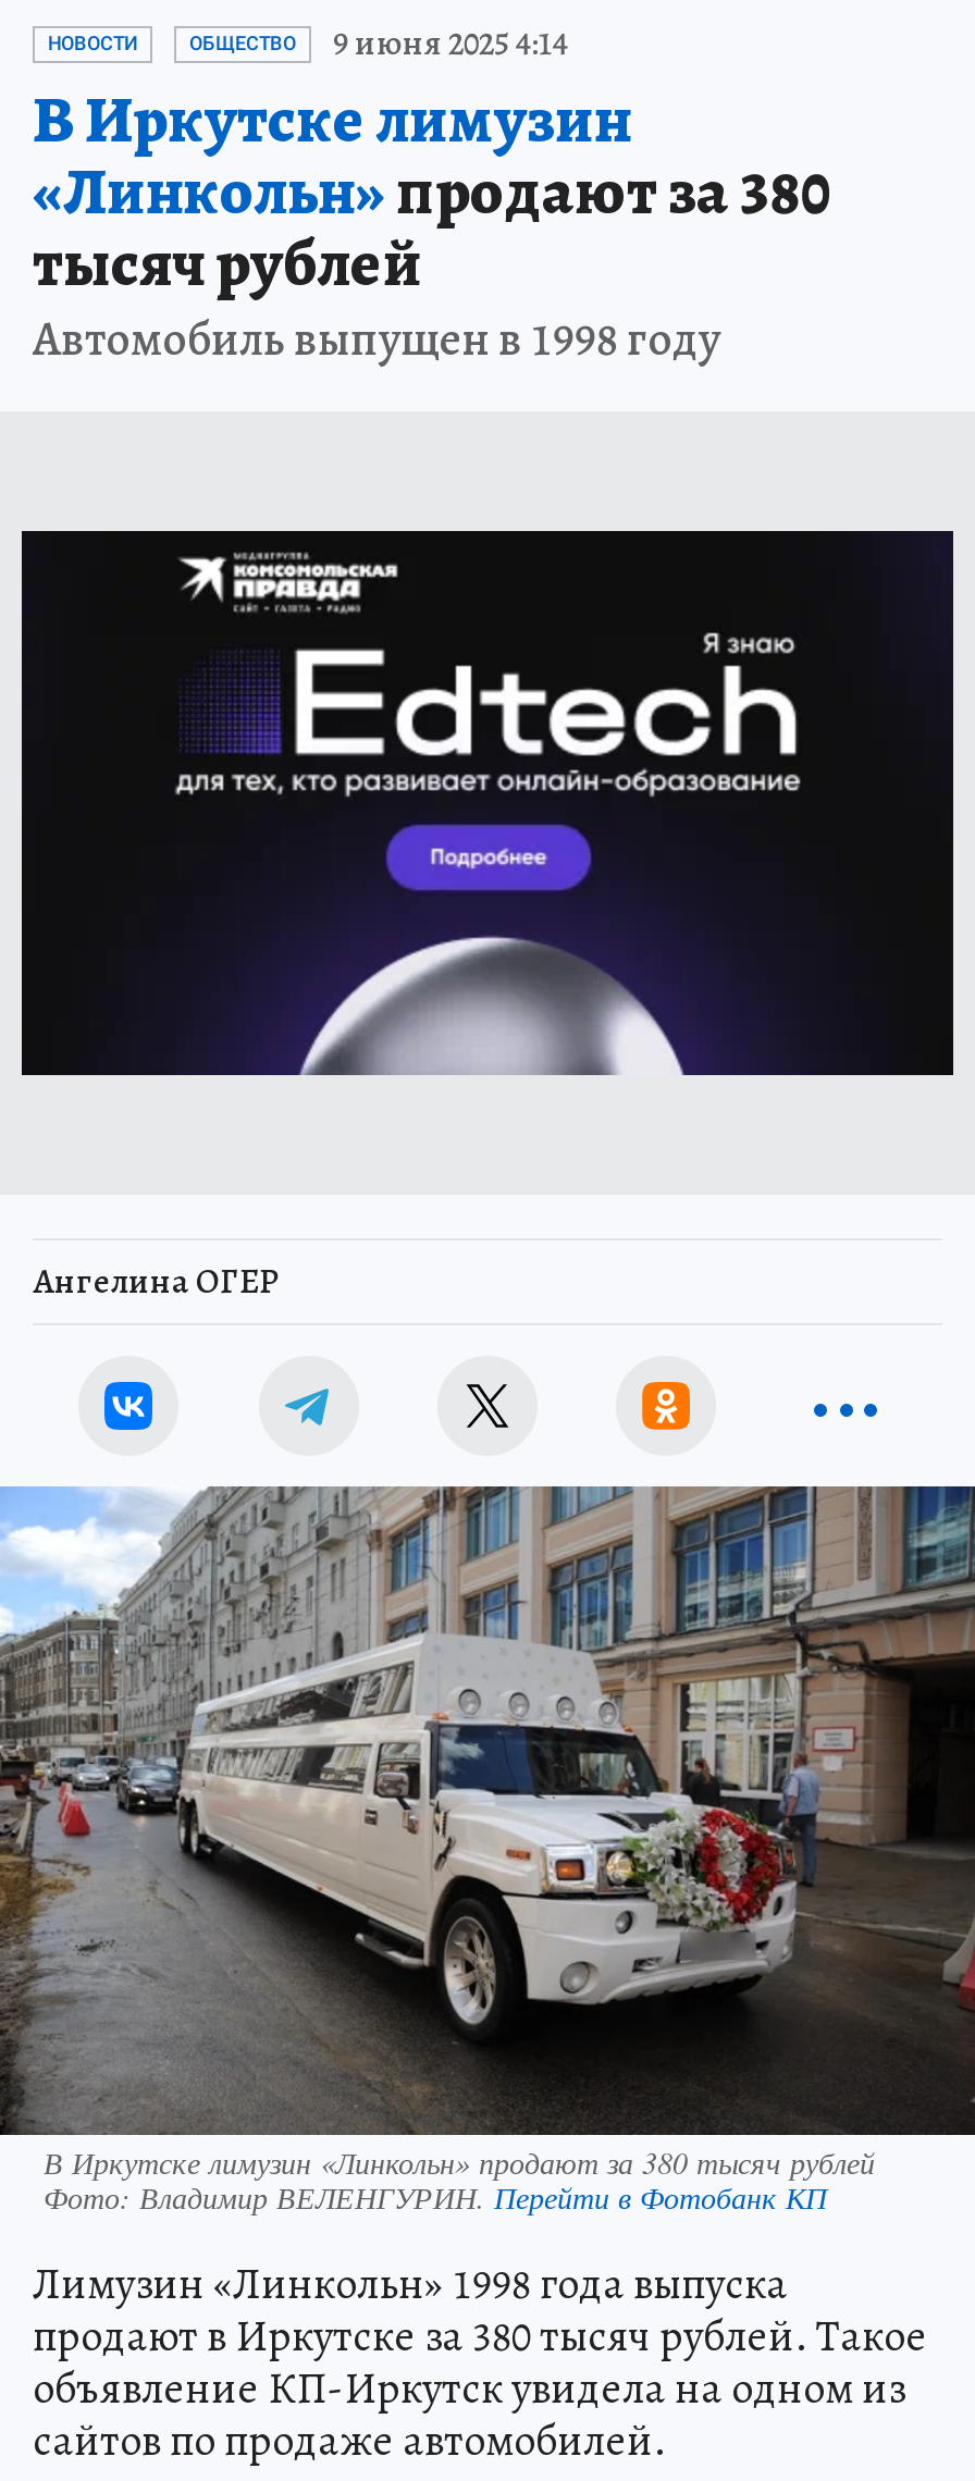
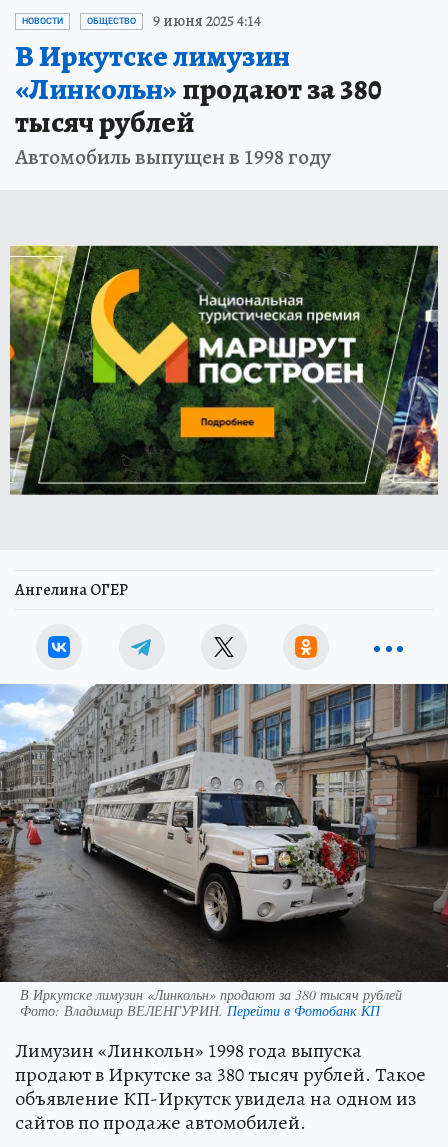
[20,529,955,1075] [image] -> [9,245,439,496] [image]

